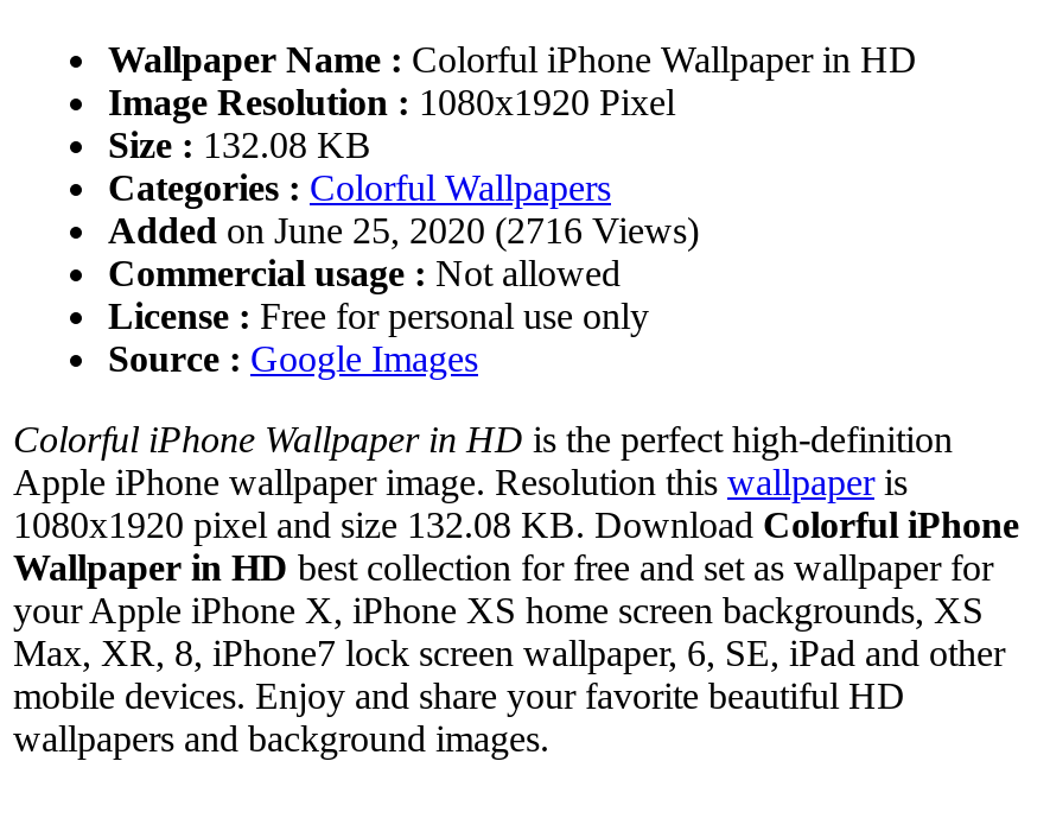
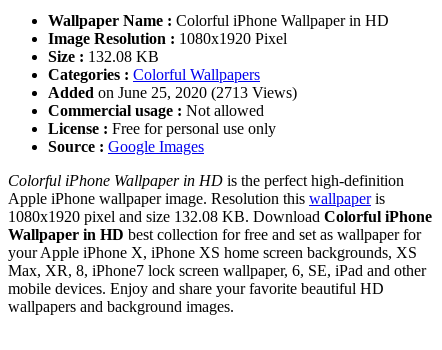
[108,211,699,251] Added on June 25, 2020 (2716 Views) -> [48,84,297,101] Added on June 25, 2020 (2713 Views)

